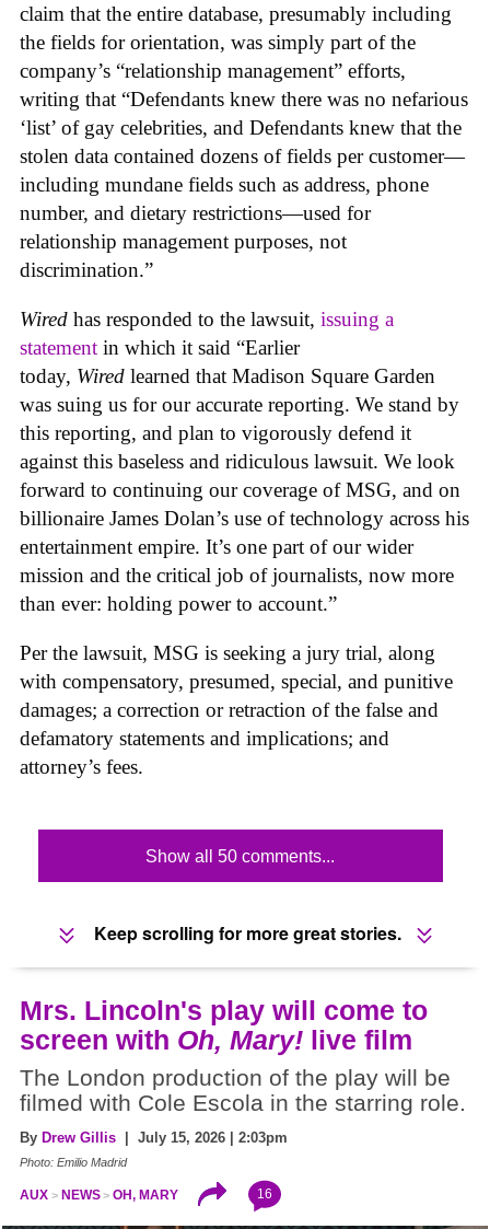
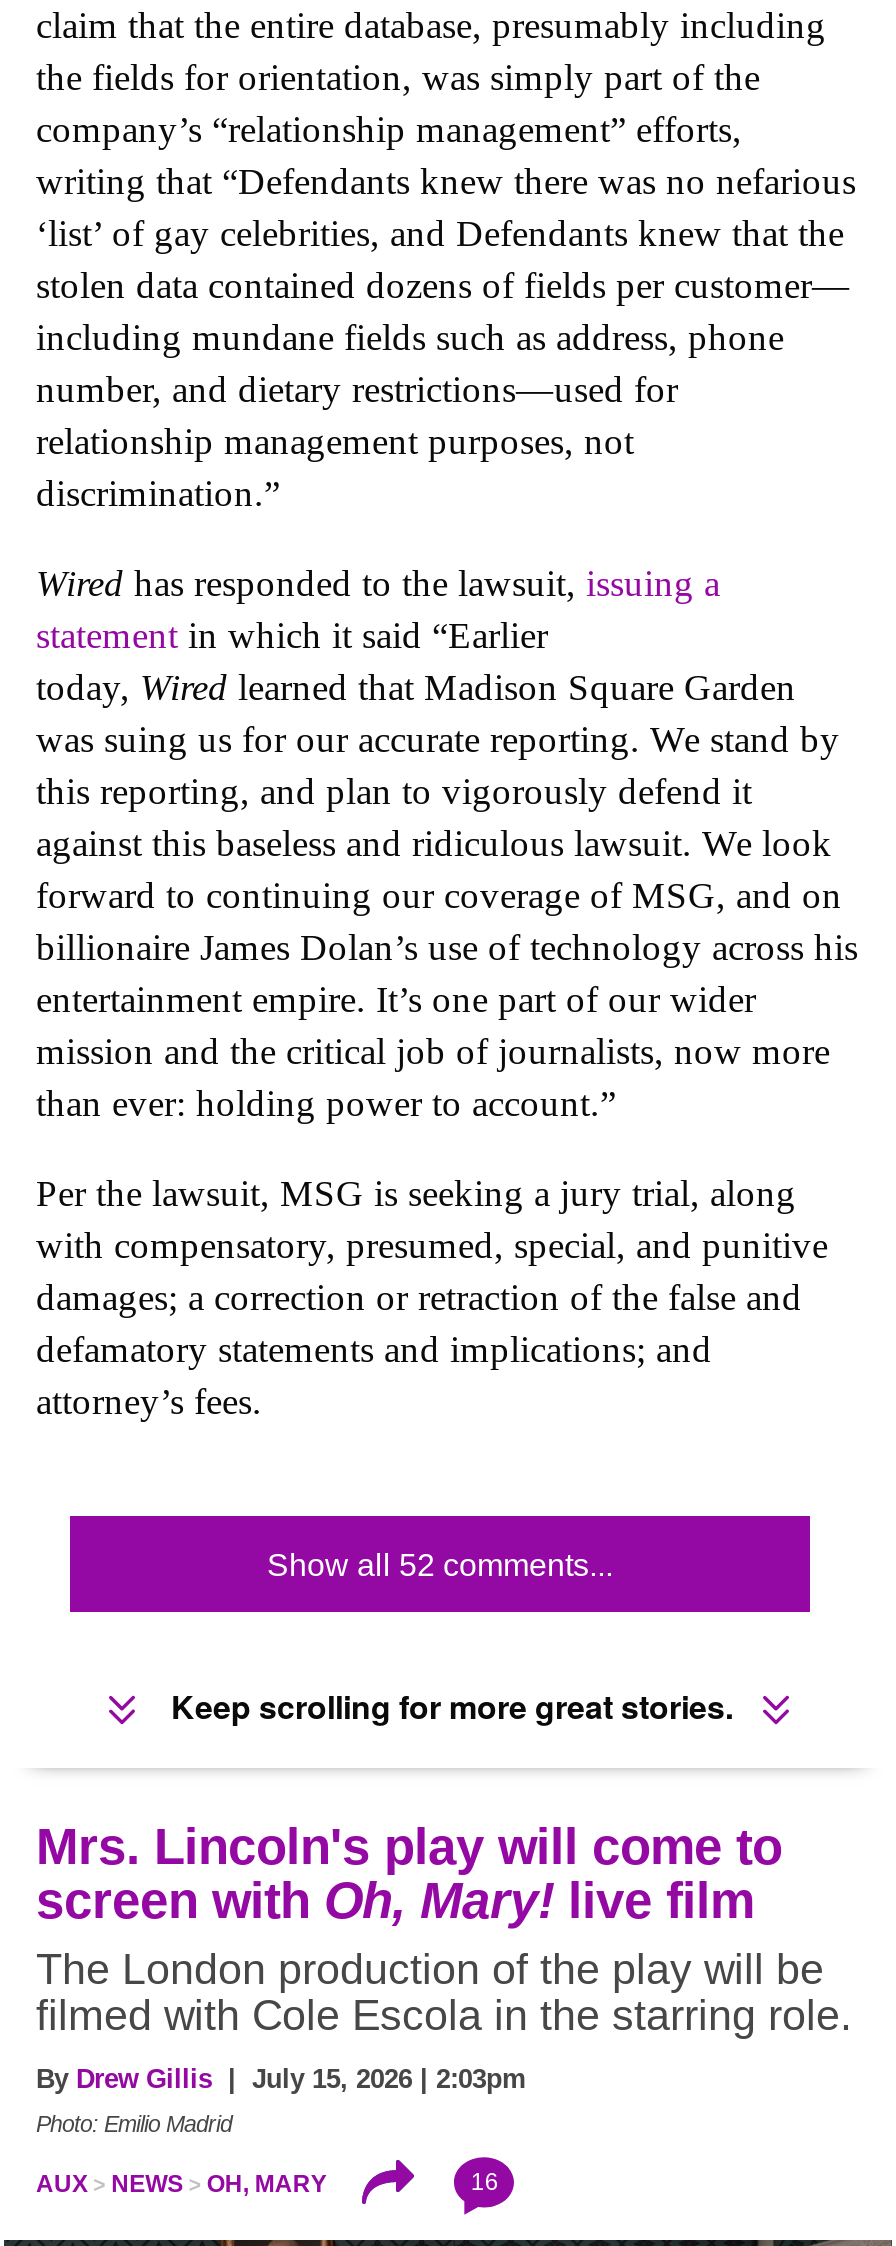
[146,847,335,866] Show all 50 comments... -> [267,1549,613,1583] Show all 52 comments...

